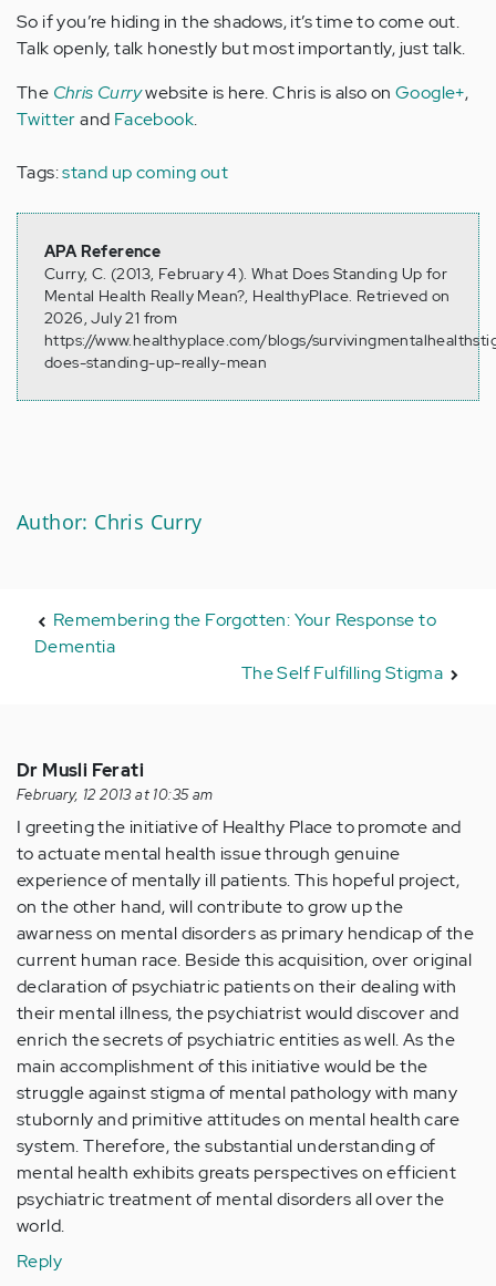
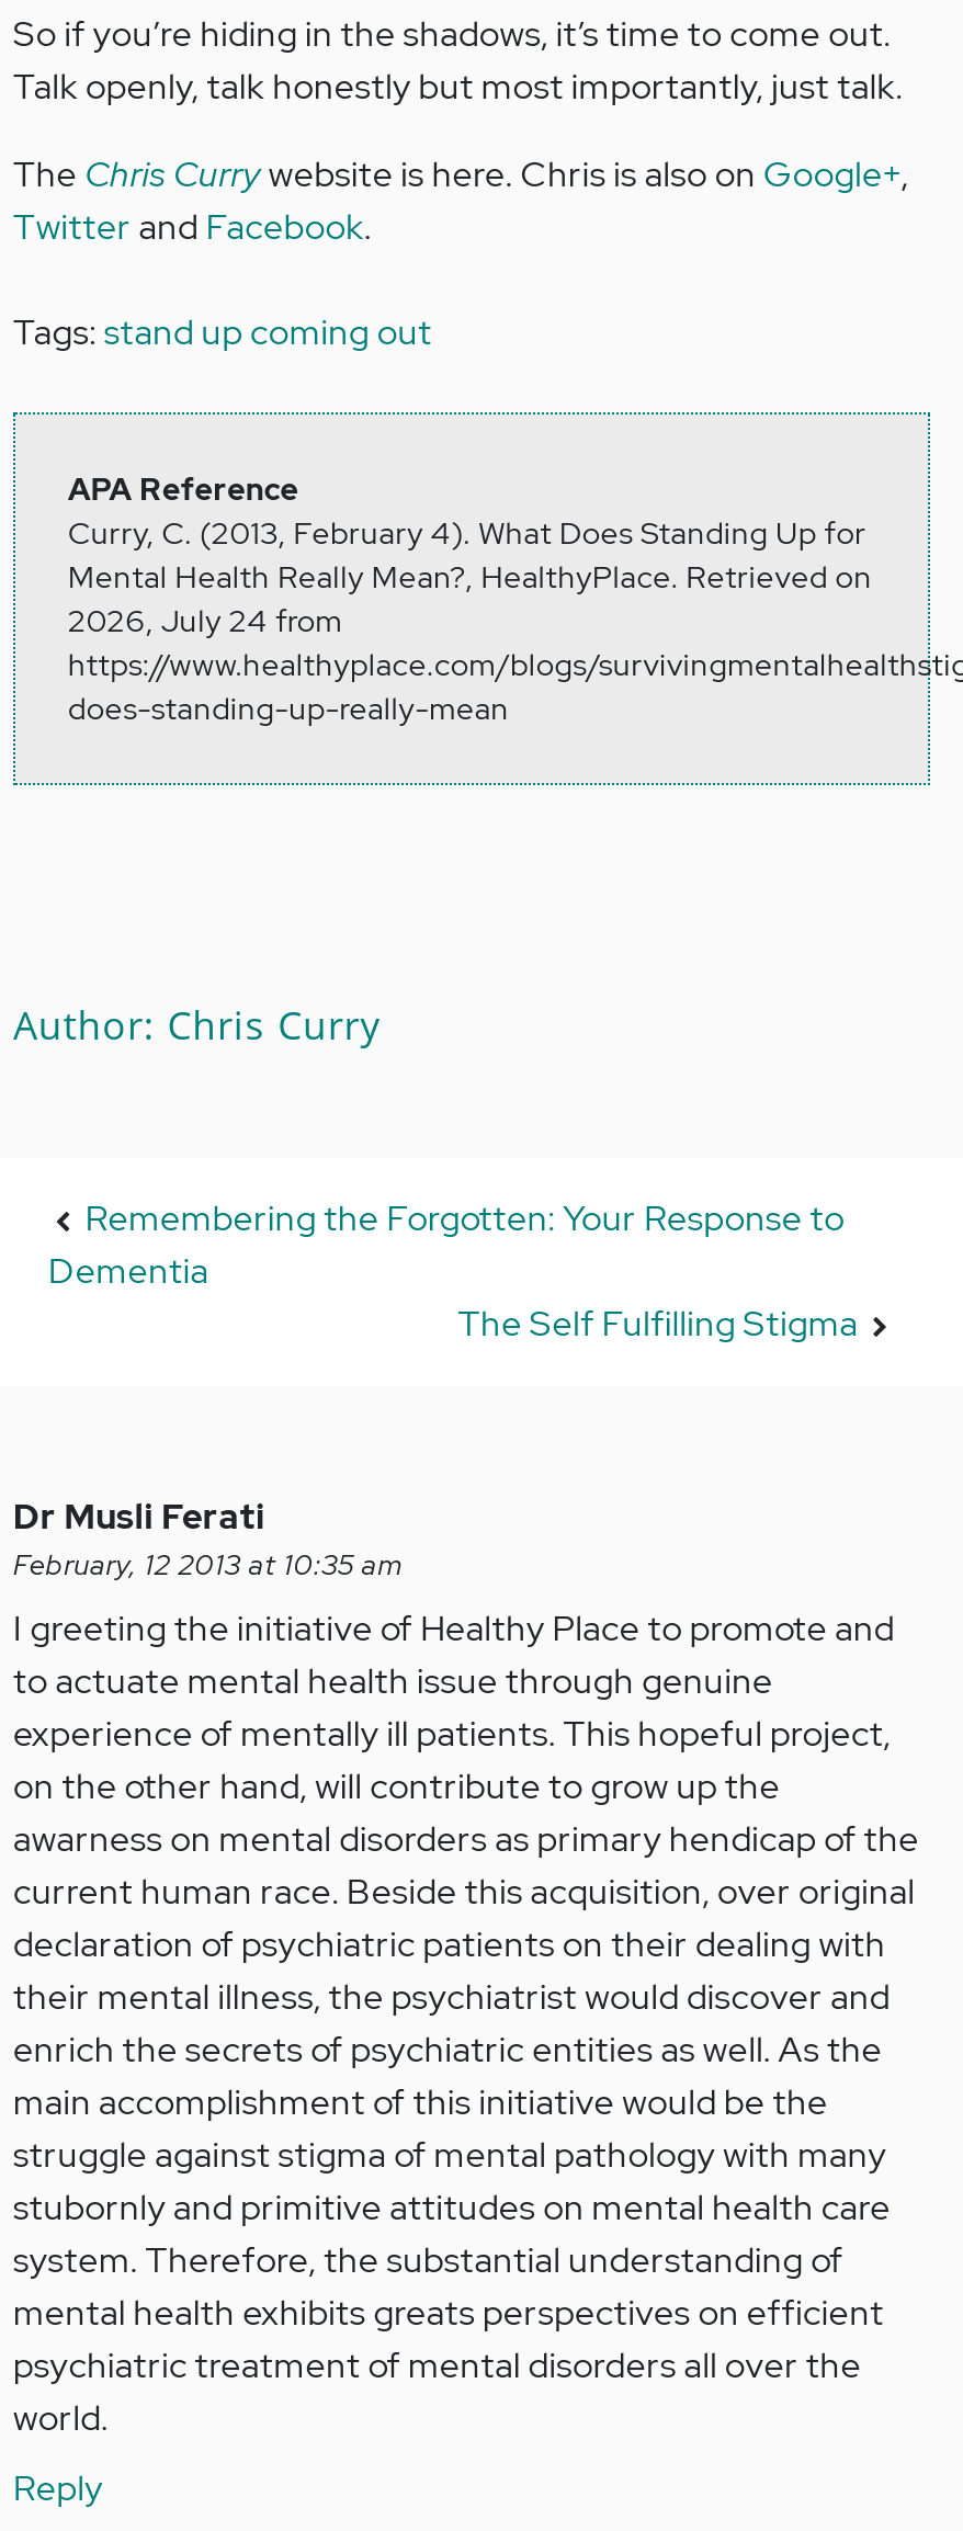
[44,308,177,328] 2026, July 21 from -> [68,601,343,640] 2026, July 24 from

